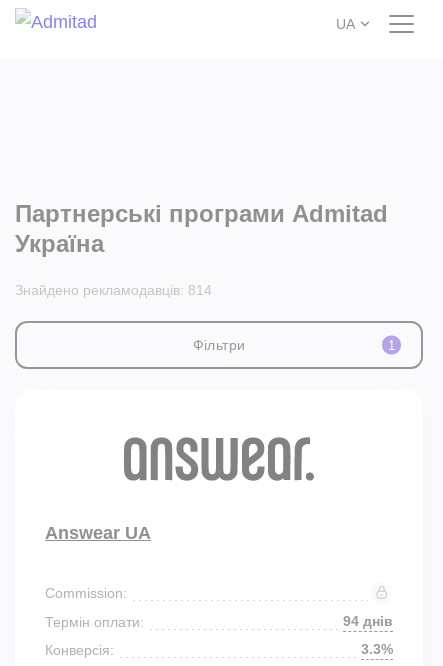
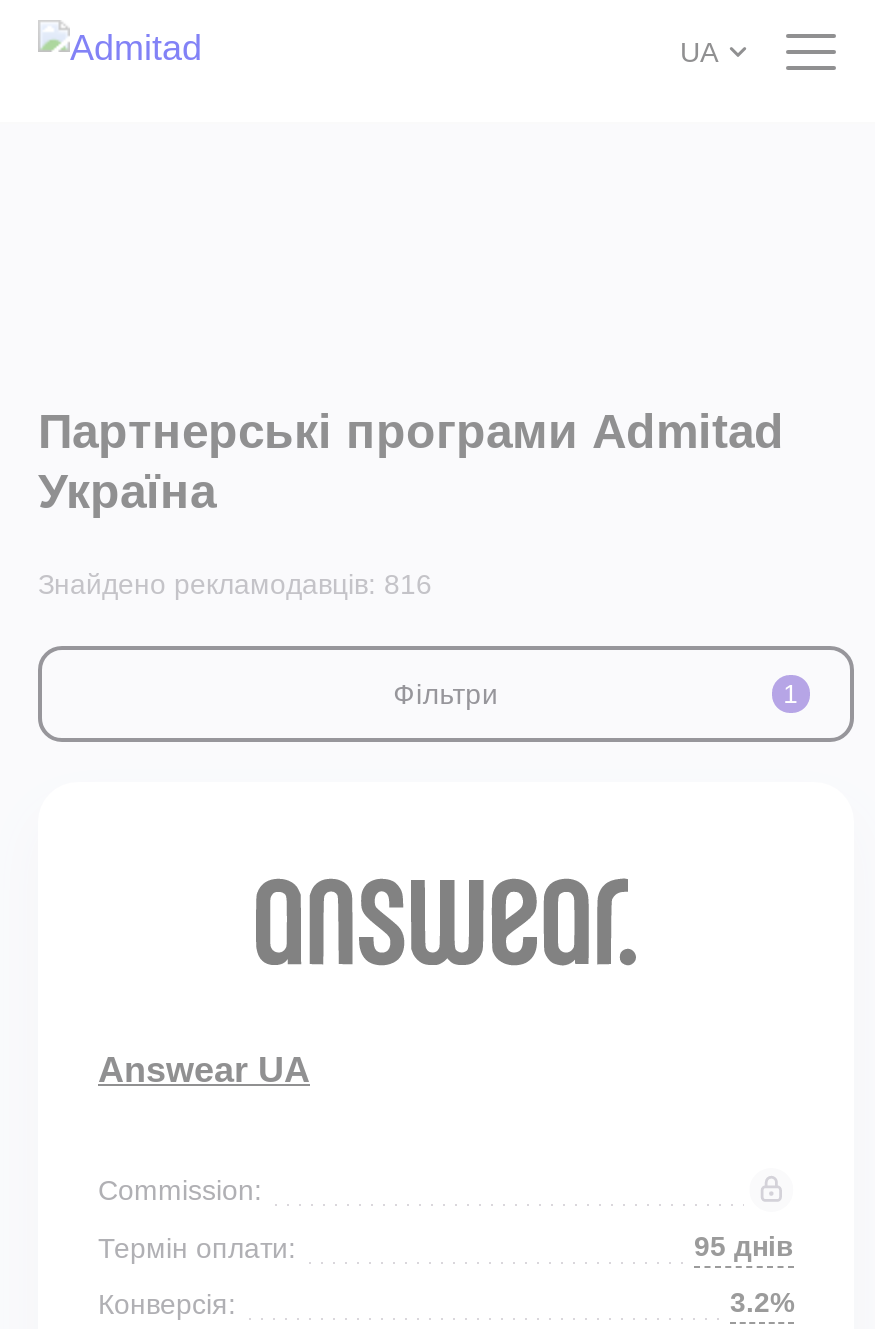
[15,282,212,298] Знайдено рекламодавців: 814 -> [38,568,432,600] Знайдено рекламодавців: 816
[343,613,393,629] 94 днів -> [694,1230,794,1262] 95 днів
[361,641,393,657] 3.3% -> [730,1286,794,1318] 3.2%

